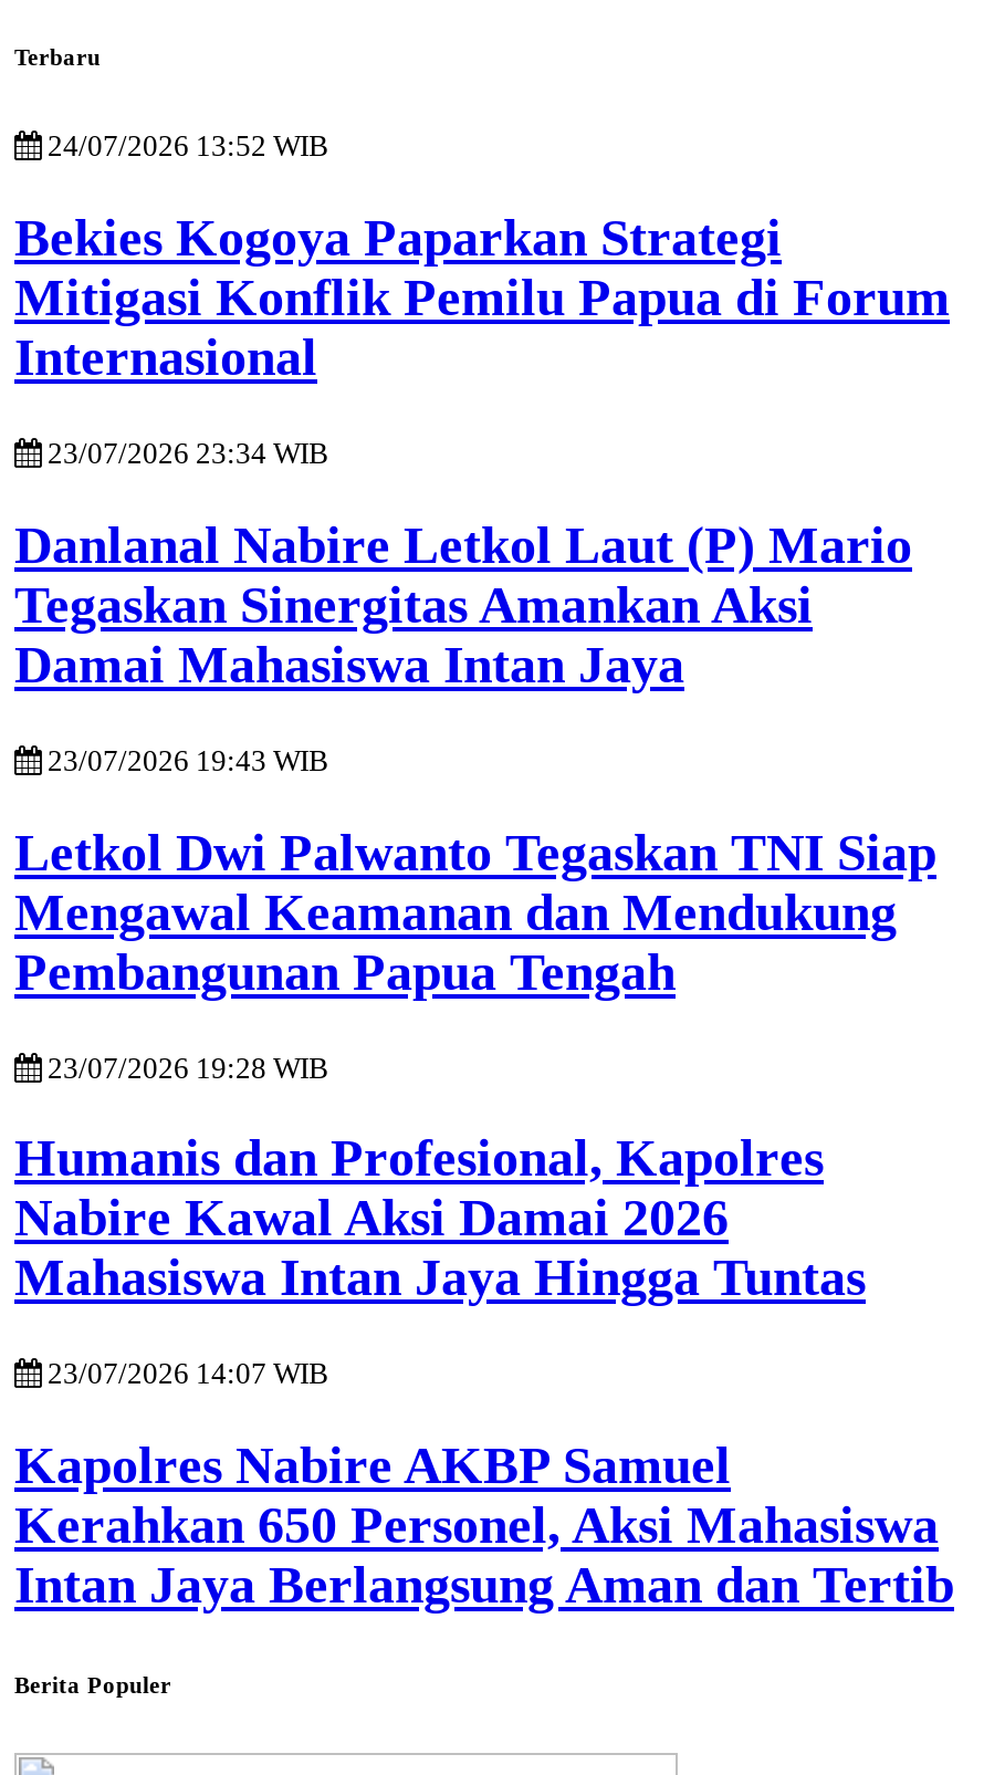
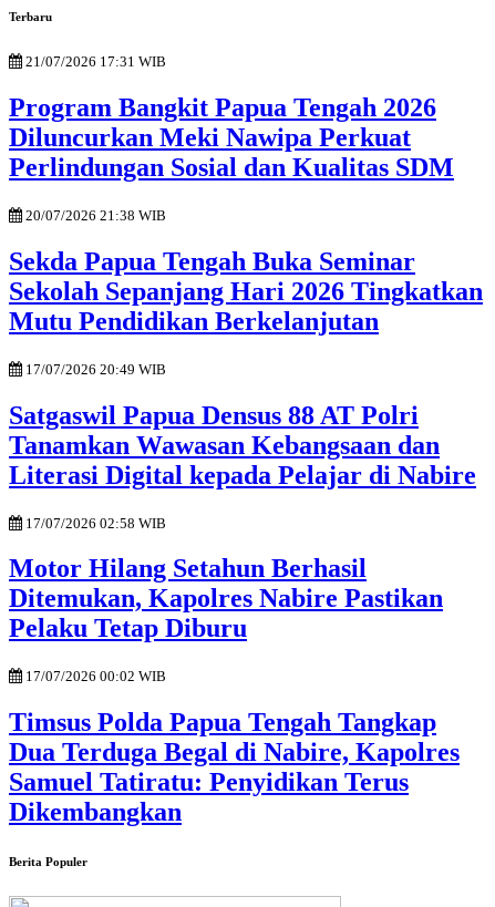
[41,130,328,163] 24/07/2026 13:52 WIB -> [22,53,166,70] 21/07/2026 17:31 WIB
[14,209,950,386] Bekies Kogoya Paparkan Strategi | Mitigasi Konflik Pemilu Papua di Forum | Internasional -> [9,93,454,182] Program Bangkit Papua Tengah 2026 | Diluncurkan Meki Nawipa Perkuat | Perlindungan Sosial dan Kualitas SDM
[41,437,328,470] 23/07/2026 23:34 WIB -> [22,207,166,224] 20/07/2026 21:38 WIB
[14,516,912,693] Danlanal Nabire Letkol Laut (P) Mario | Tegaskan Sinergitas Amankan Aksi | Damai Mahasiswa Intan Jaya -> [9,247,483,335] Sekda Papua Tengah Buka Seminar | Sekolah Sepanjang Hari 2026 Tingkatkan | Mutu Pendidikan Berkelanjutan
[41,744,328,777] 23/07/2026 19:43 WIB -> [22,361,166,377] 17/07/2026 20:49 WIB
[14,823,936,1000] Letkol Dwi Palwanto Tegaskan TNI Siap | Mengawal Keamanan dan Mendukung | Pembangunan Papua Tengah -> [9,401,476,489] Satgaswil Papua Densus 88 AT Polri | Tanamkan Wawasan Kebangsaan dan | Literasi Digital kepada Pelajar di Nabire
[41,1051,328,1084] 23/07/2026 19:28 WIB -> [22,515,166,531] 17/07/2026 02:58 WIB
[14,1130,866,1307] Humanis dan Profesional, Kapolres | Nabire Kawal Aksi Damai 2026 | Mahasiswa Intan Jaya Hingga Tuntas -> [9,554,443,643] Motor Hilang Setahun Berhasil | Ditemukan, Kapolres Nabire Pastikan | Pelaku Tetap Diburu
[41,1358,328,1391] 23/07/2026 14:07 WIB -> [22,668,166,685] 17/07/2026 00:02 WIB
[14,1437,954,1614] Kapolres Nabire AKBP Samuel | Kerahkan 650 Personel, Aksi Mahasiswa | Intan Jaya Berlangsung Aman dan Tertib -> [9,708,460,826] Timsus Polda Papua Tengah Tangkap | Dua Terduga Begal di Nabire, Kapolres | Samuel Tatiratu: Penyidikan Terus | Dikembangkan

